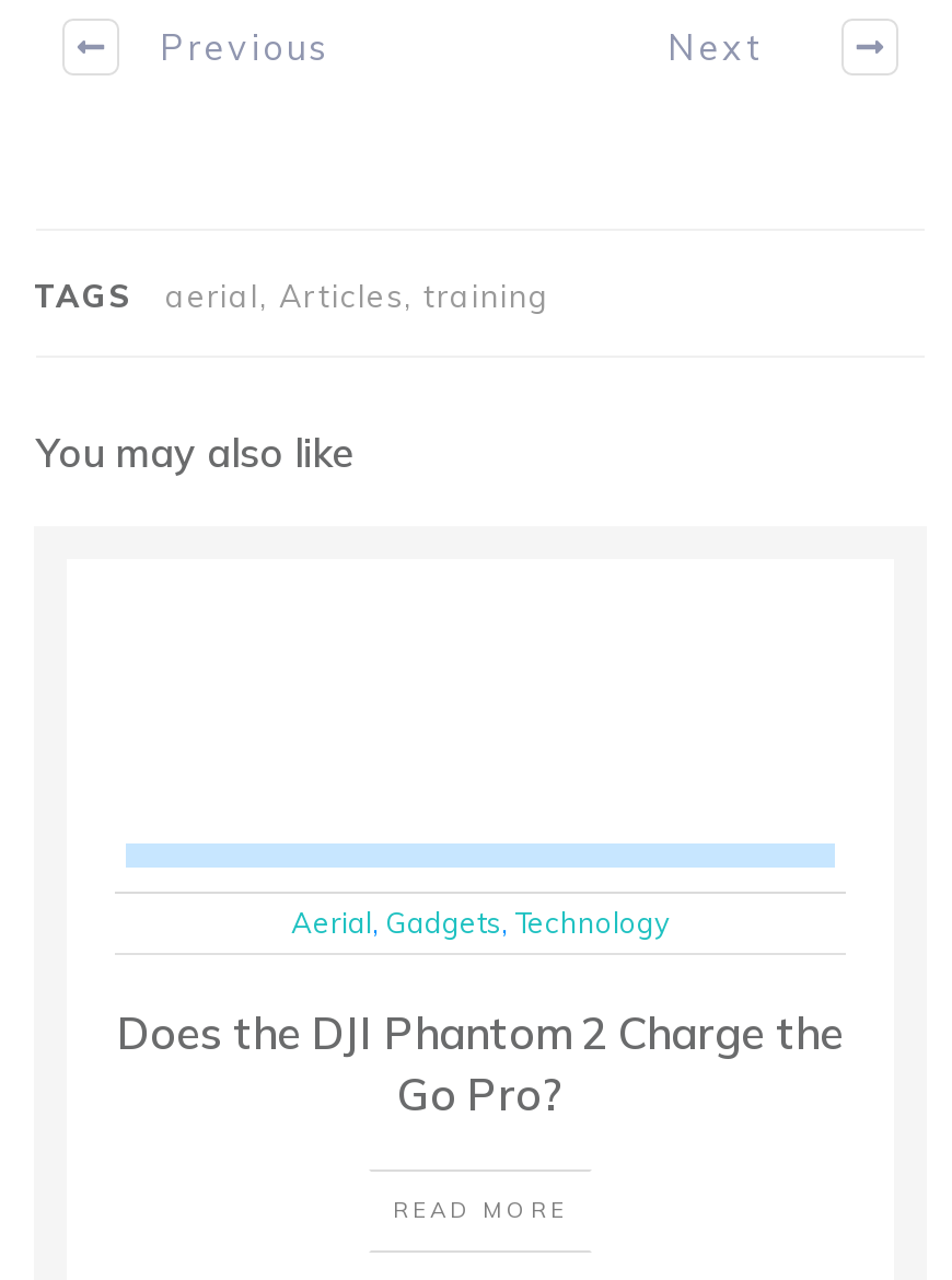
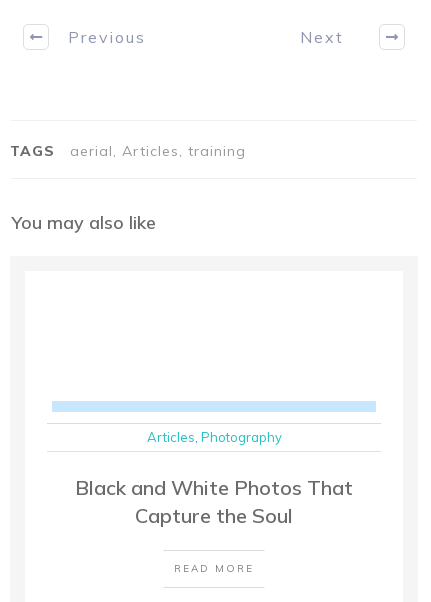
[291,906,670,941] Aerial, Gadgets, Technology -> [146,429,281,445] Articles, Photography
[117,1006,844,1122] Does the DJI Phantom 2 Charge the | Go Pro? -> [75,475,353,528] Black and White Photos That | Capture the Soul

